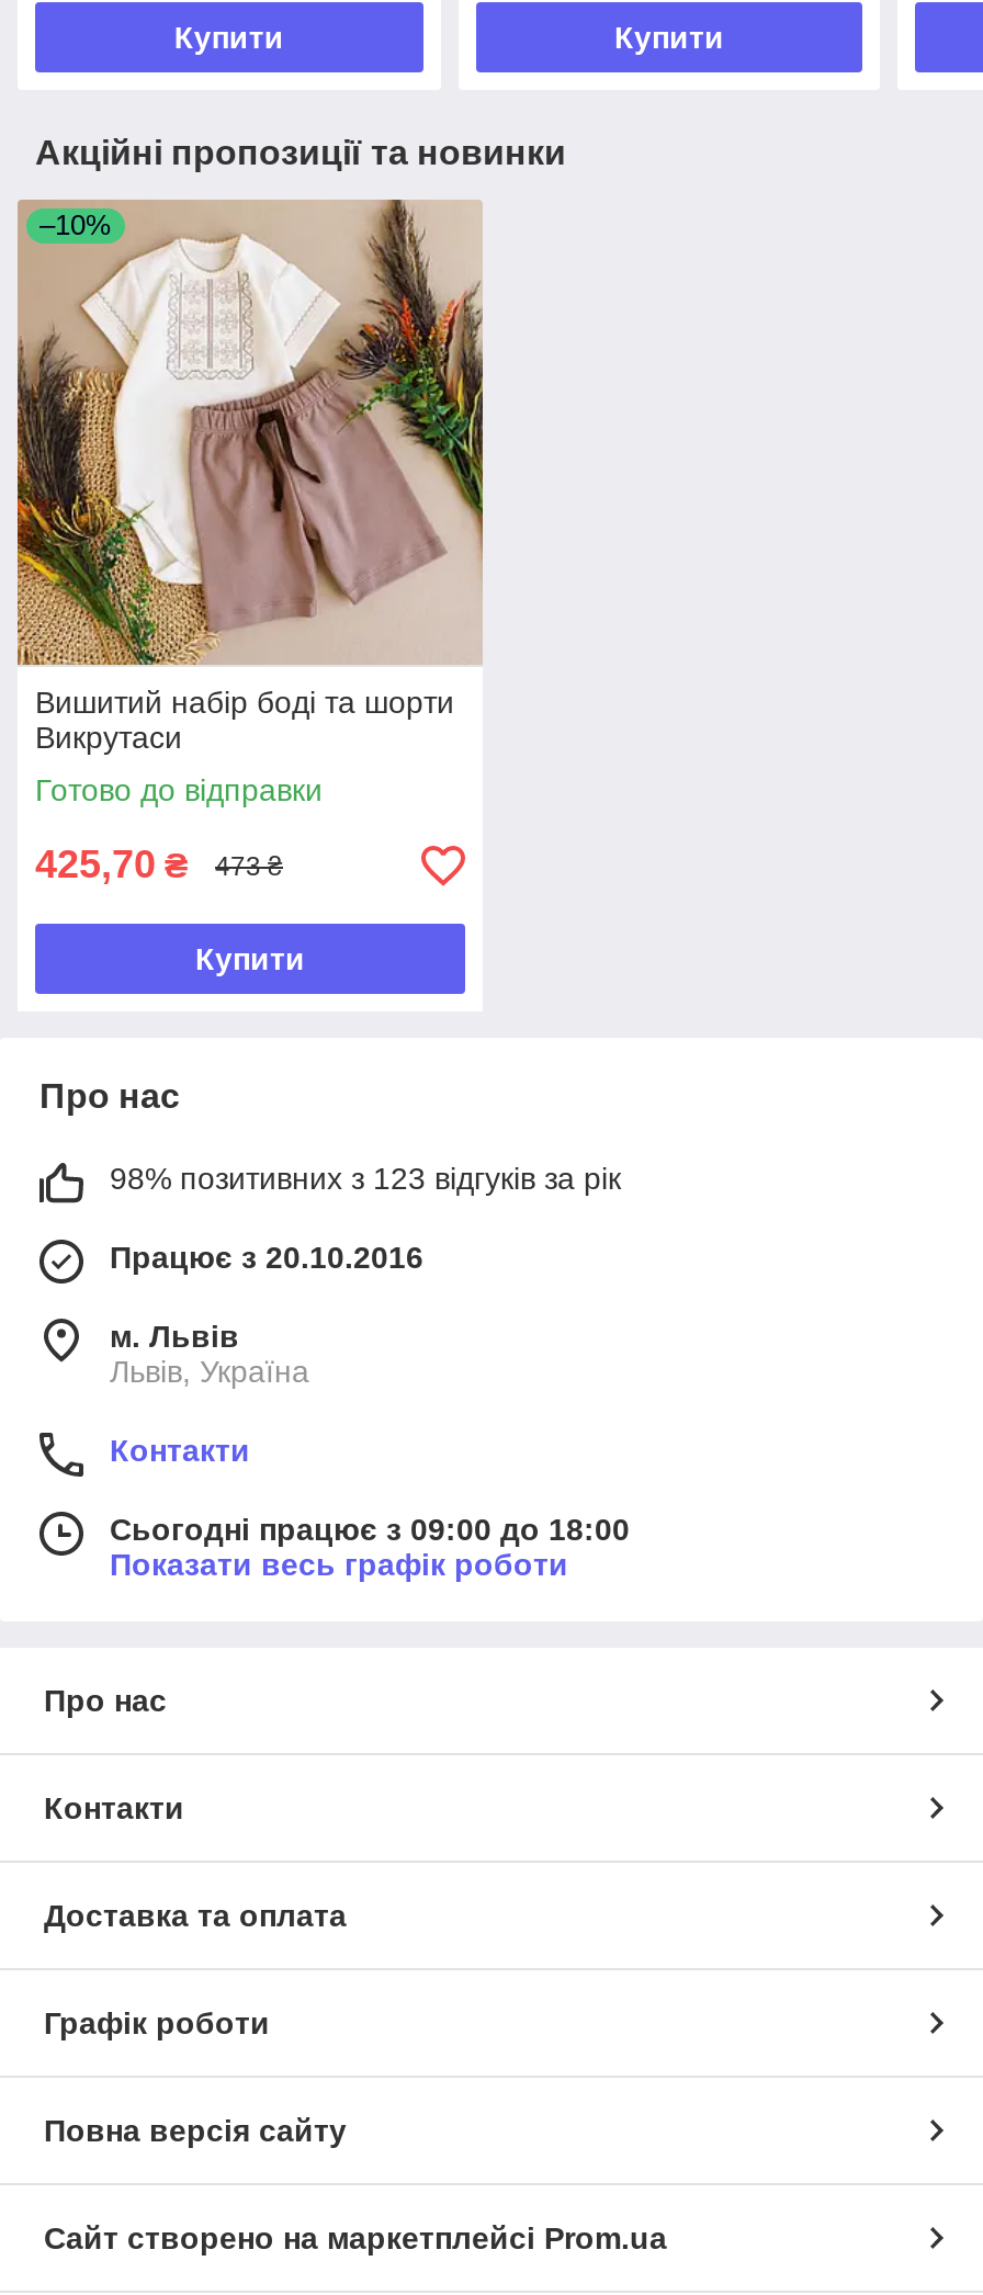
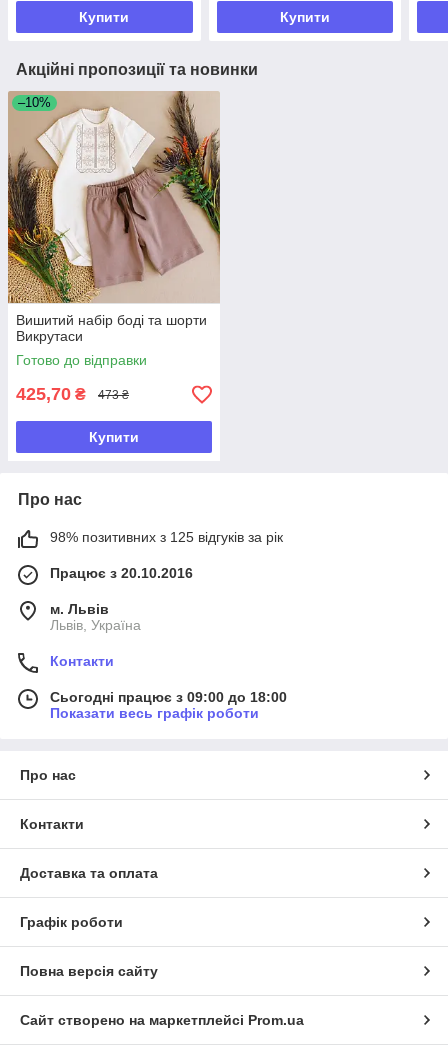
[110,1162,621,1197] 98% позитивних з 123 відгуків за рік -> [50,529,283,545] 98% позитивних з 125 відгуків за рік

